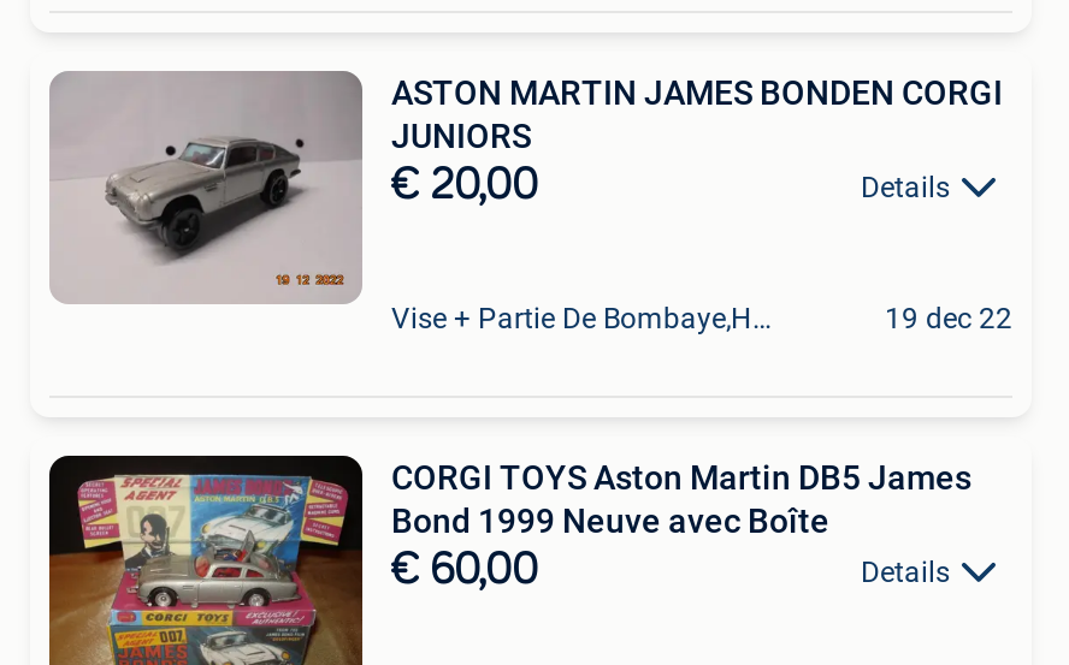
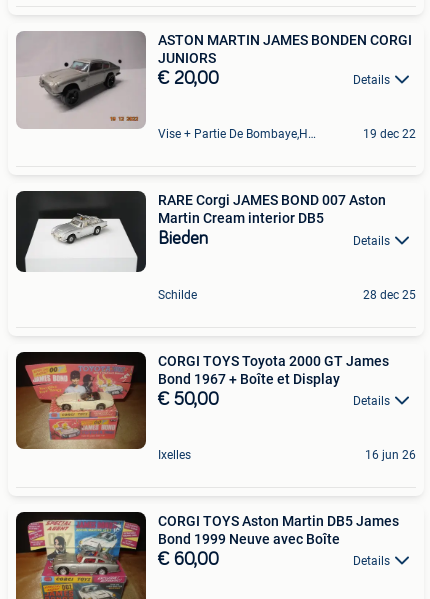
none -> [15,192,390,273] [image] | RARE Corgi JAMES BOND 007 Aston | Martin Cream interior DB5 | Bieden | Details
none -> [16,351,390,449] [image] | CORGI TOYS Toyota 2000 GT James | Bond 1967 + Boîte et Display | € 50,00 | Details
none -> [158,288,416,302] Schilde | 28 dec 25
none -> [158,448,416,462] Ixelles | 16 jun 26

